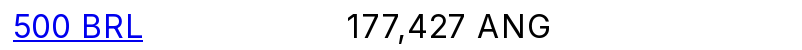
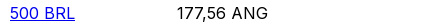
[347,6,551,46] 177,427 ANG -> [177,3,268,23] 177,56 ANG

